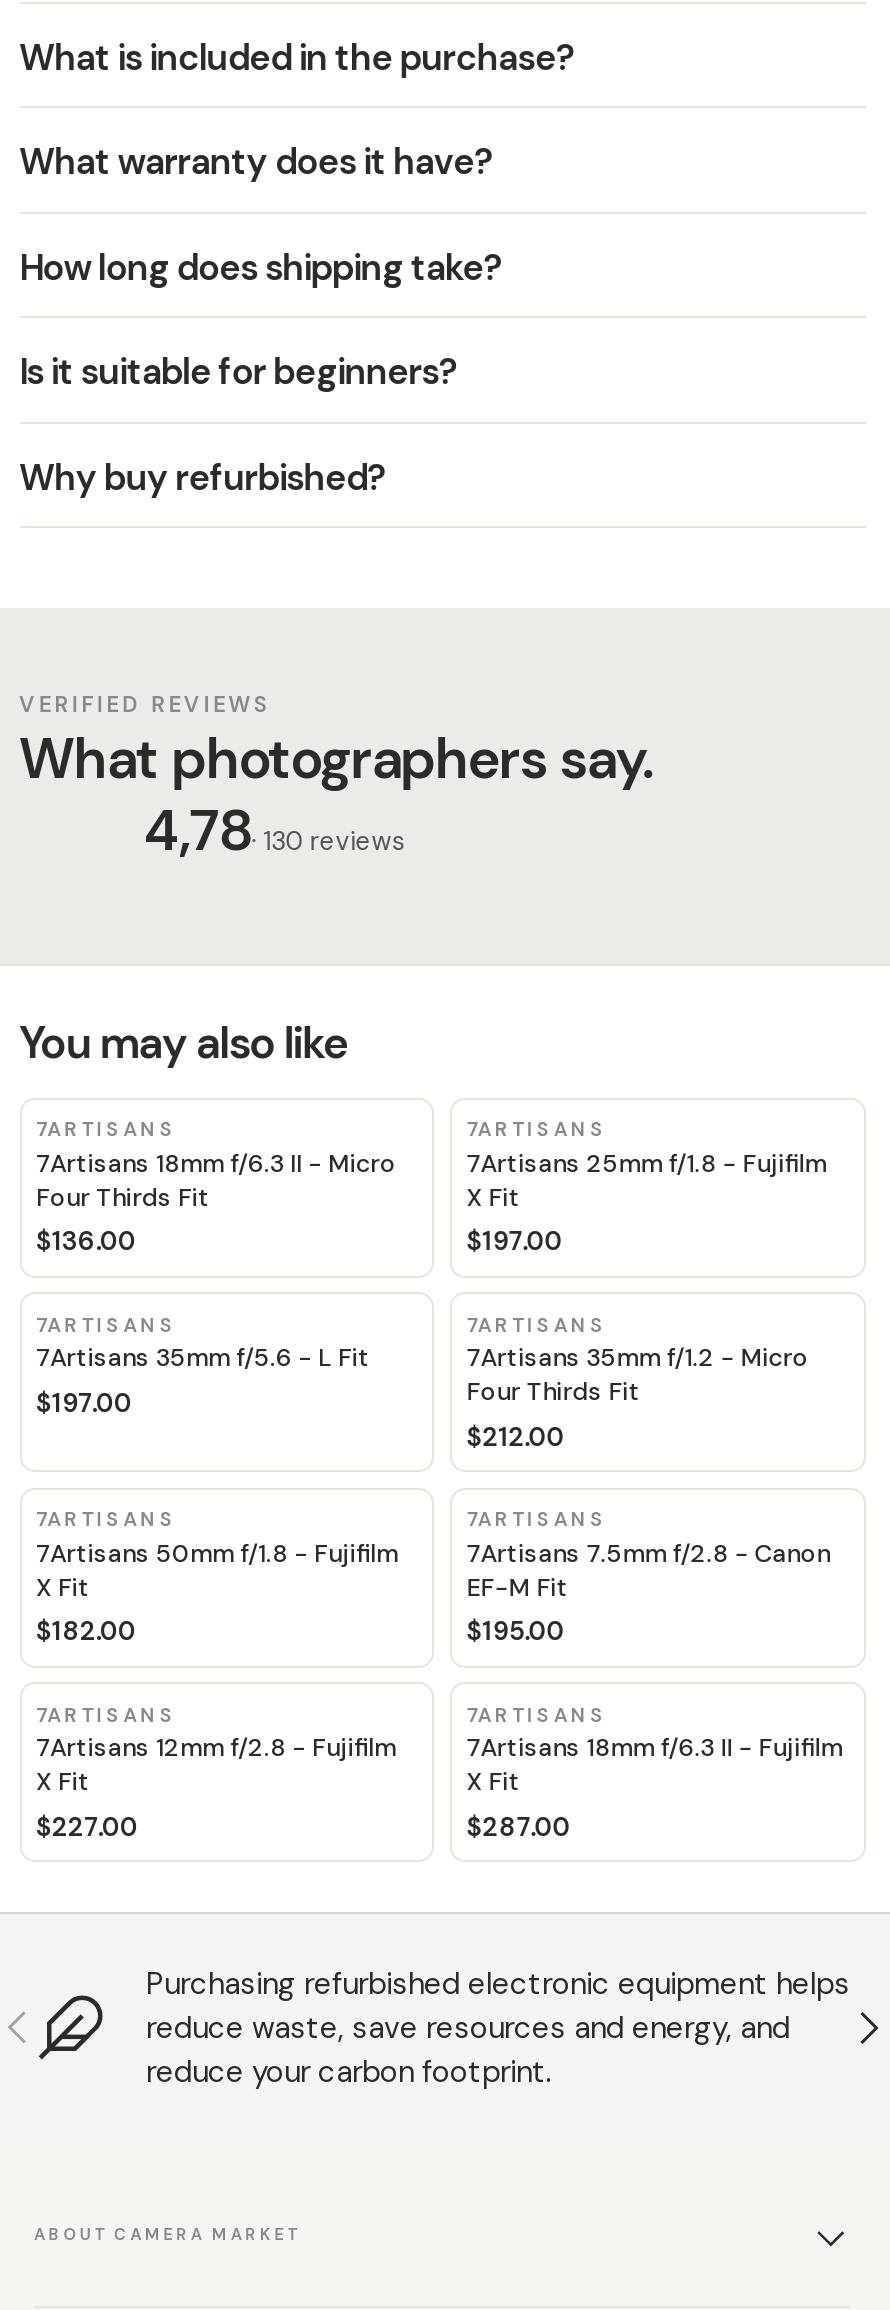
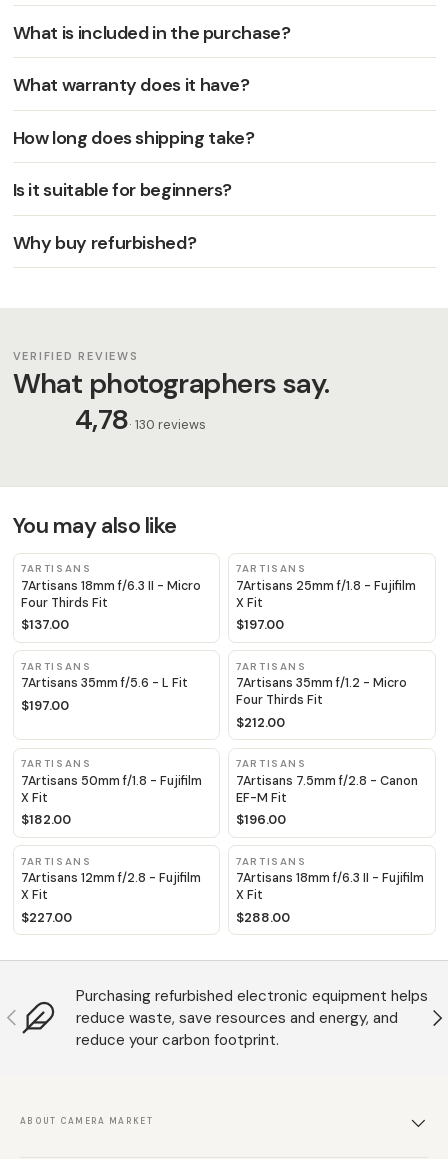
[36,1225,136,1259] $136.00 -> [21,616,69,633] $137.00
[466,1615,564,1649] $195.00 -> [236,811,286,828] $196.00
[466,1810,570,1844] $287.00 -> [236,909,290,926] $288.00

